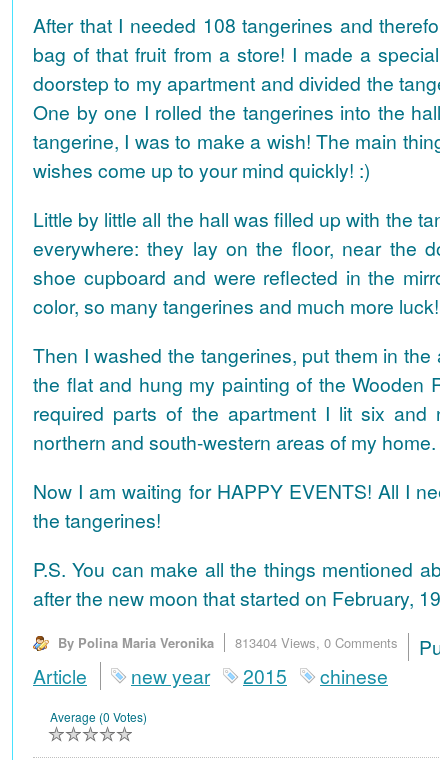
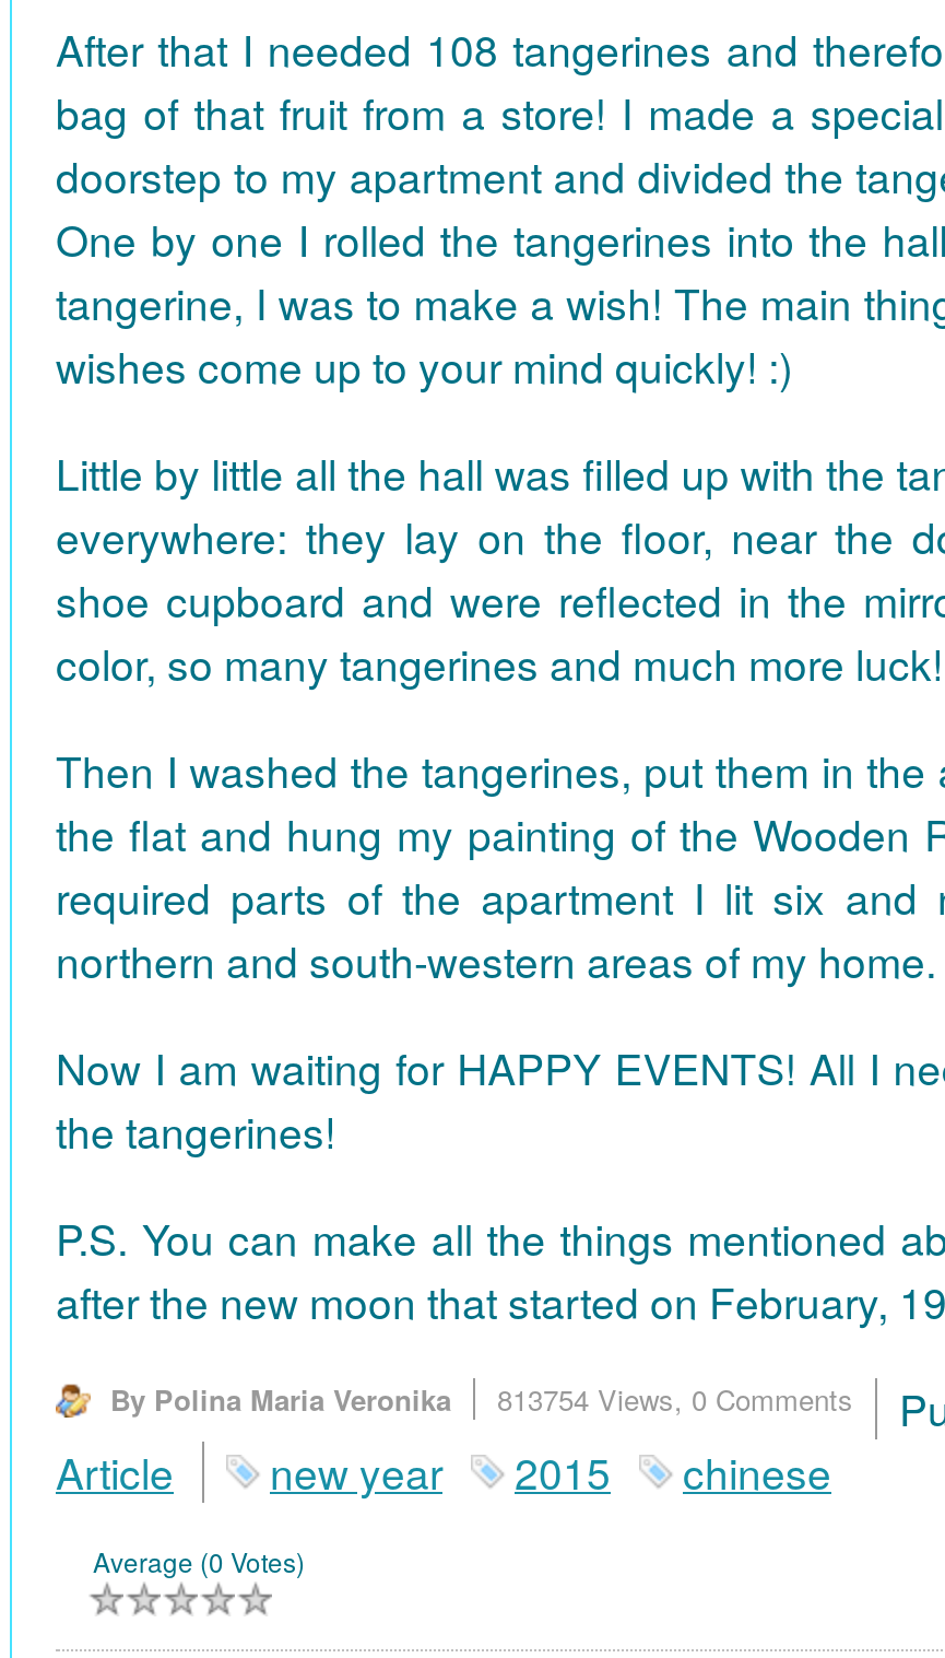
[235,633,398,652] 813404 Views, 0 Comments -> [497,1378,853,1420] 813754 Views, 0 Comments

